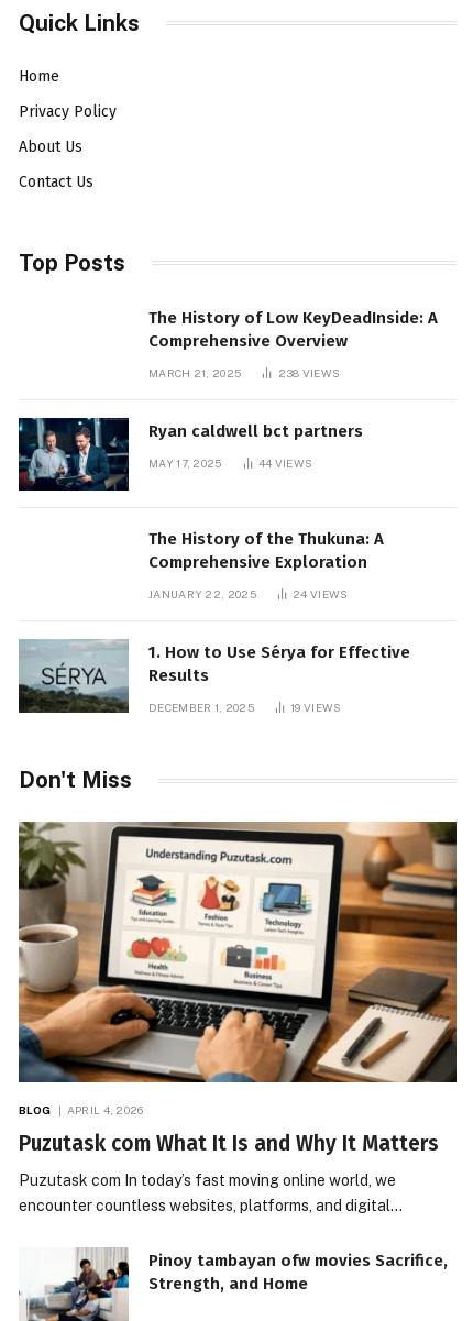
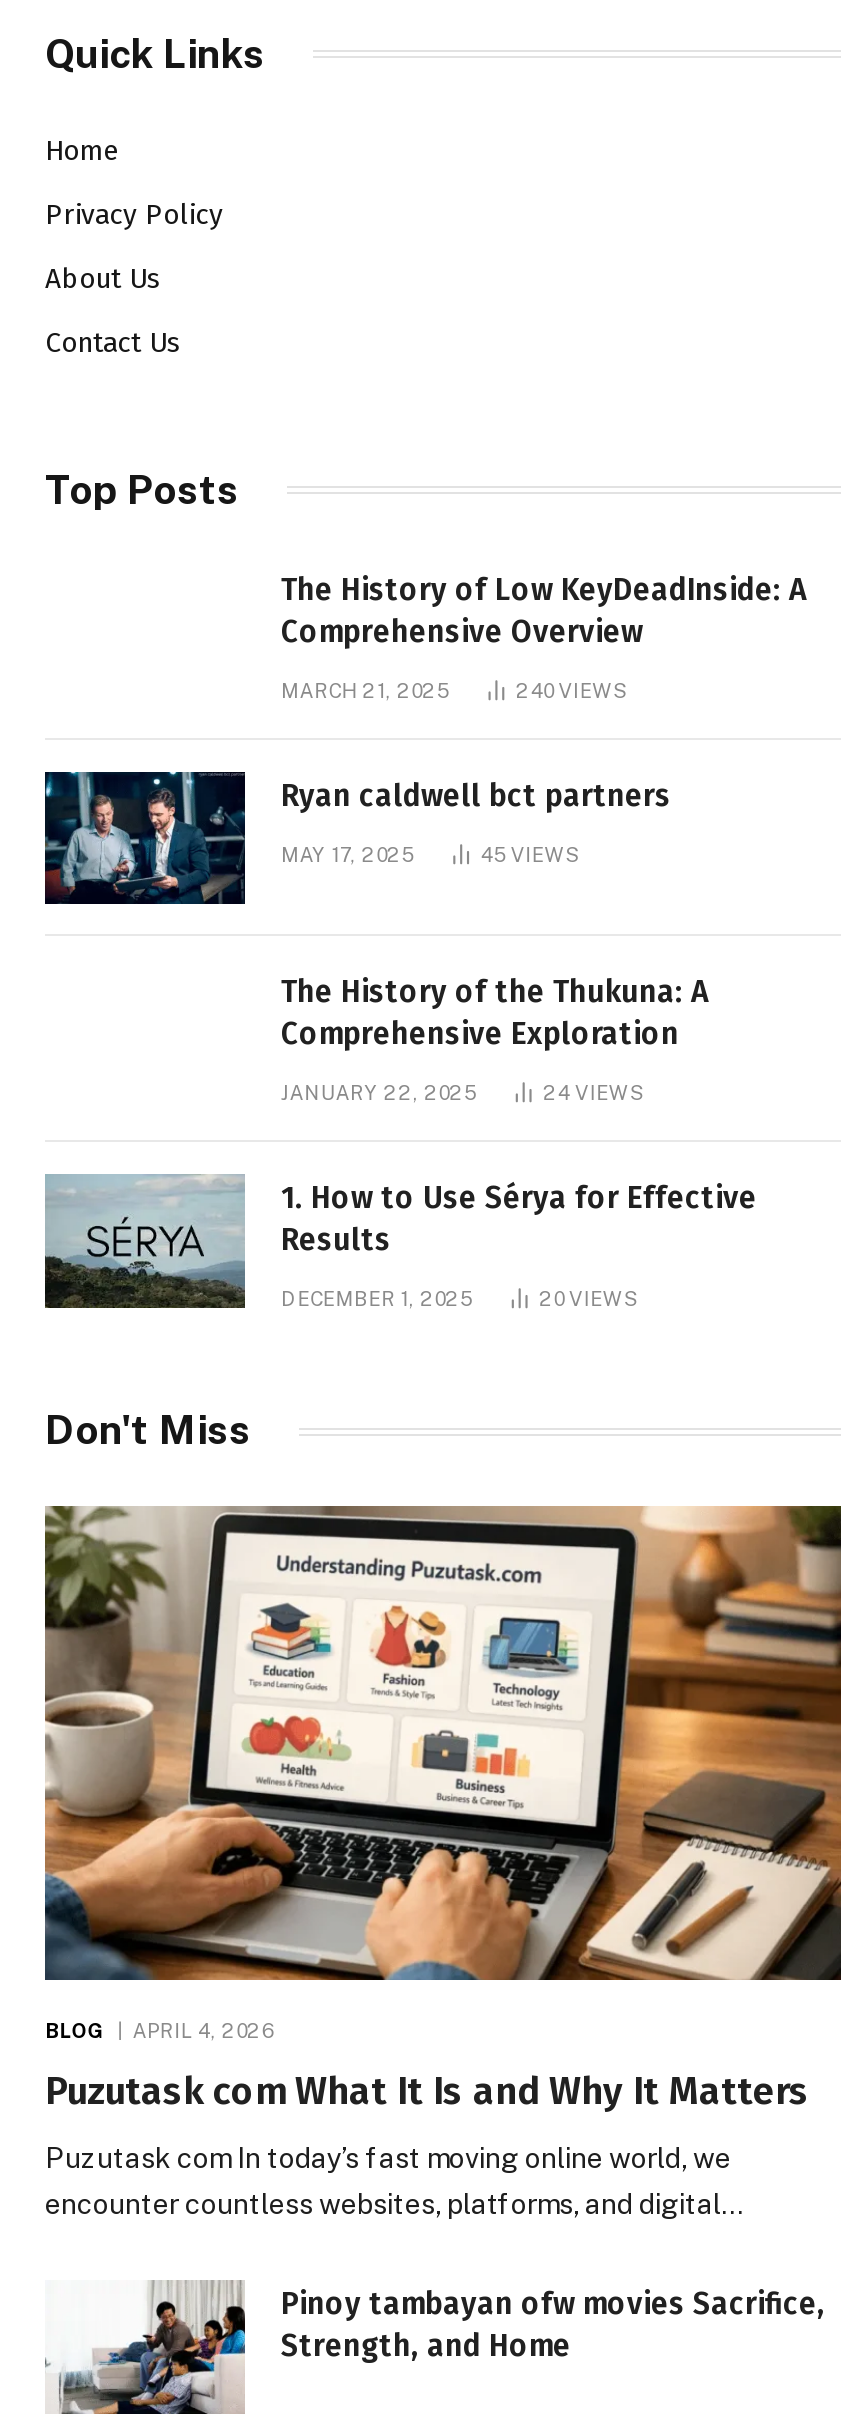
[278,366,340,379] 238 VIEWS -> [516,677,627,701] 240 VIEWS
[258,456,313,469] 44 VIEWS -> [481,841,580,865] 45 VIEWS
[291,701,342,714] 19VIEWS -> [539,1287,638,1311] 20VIEWS

